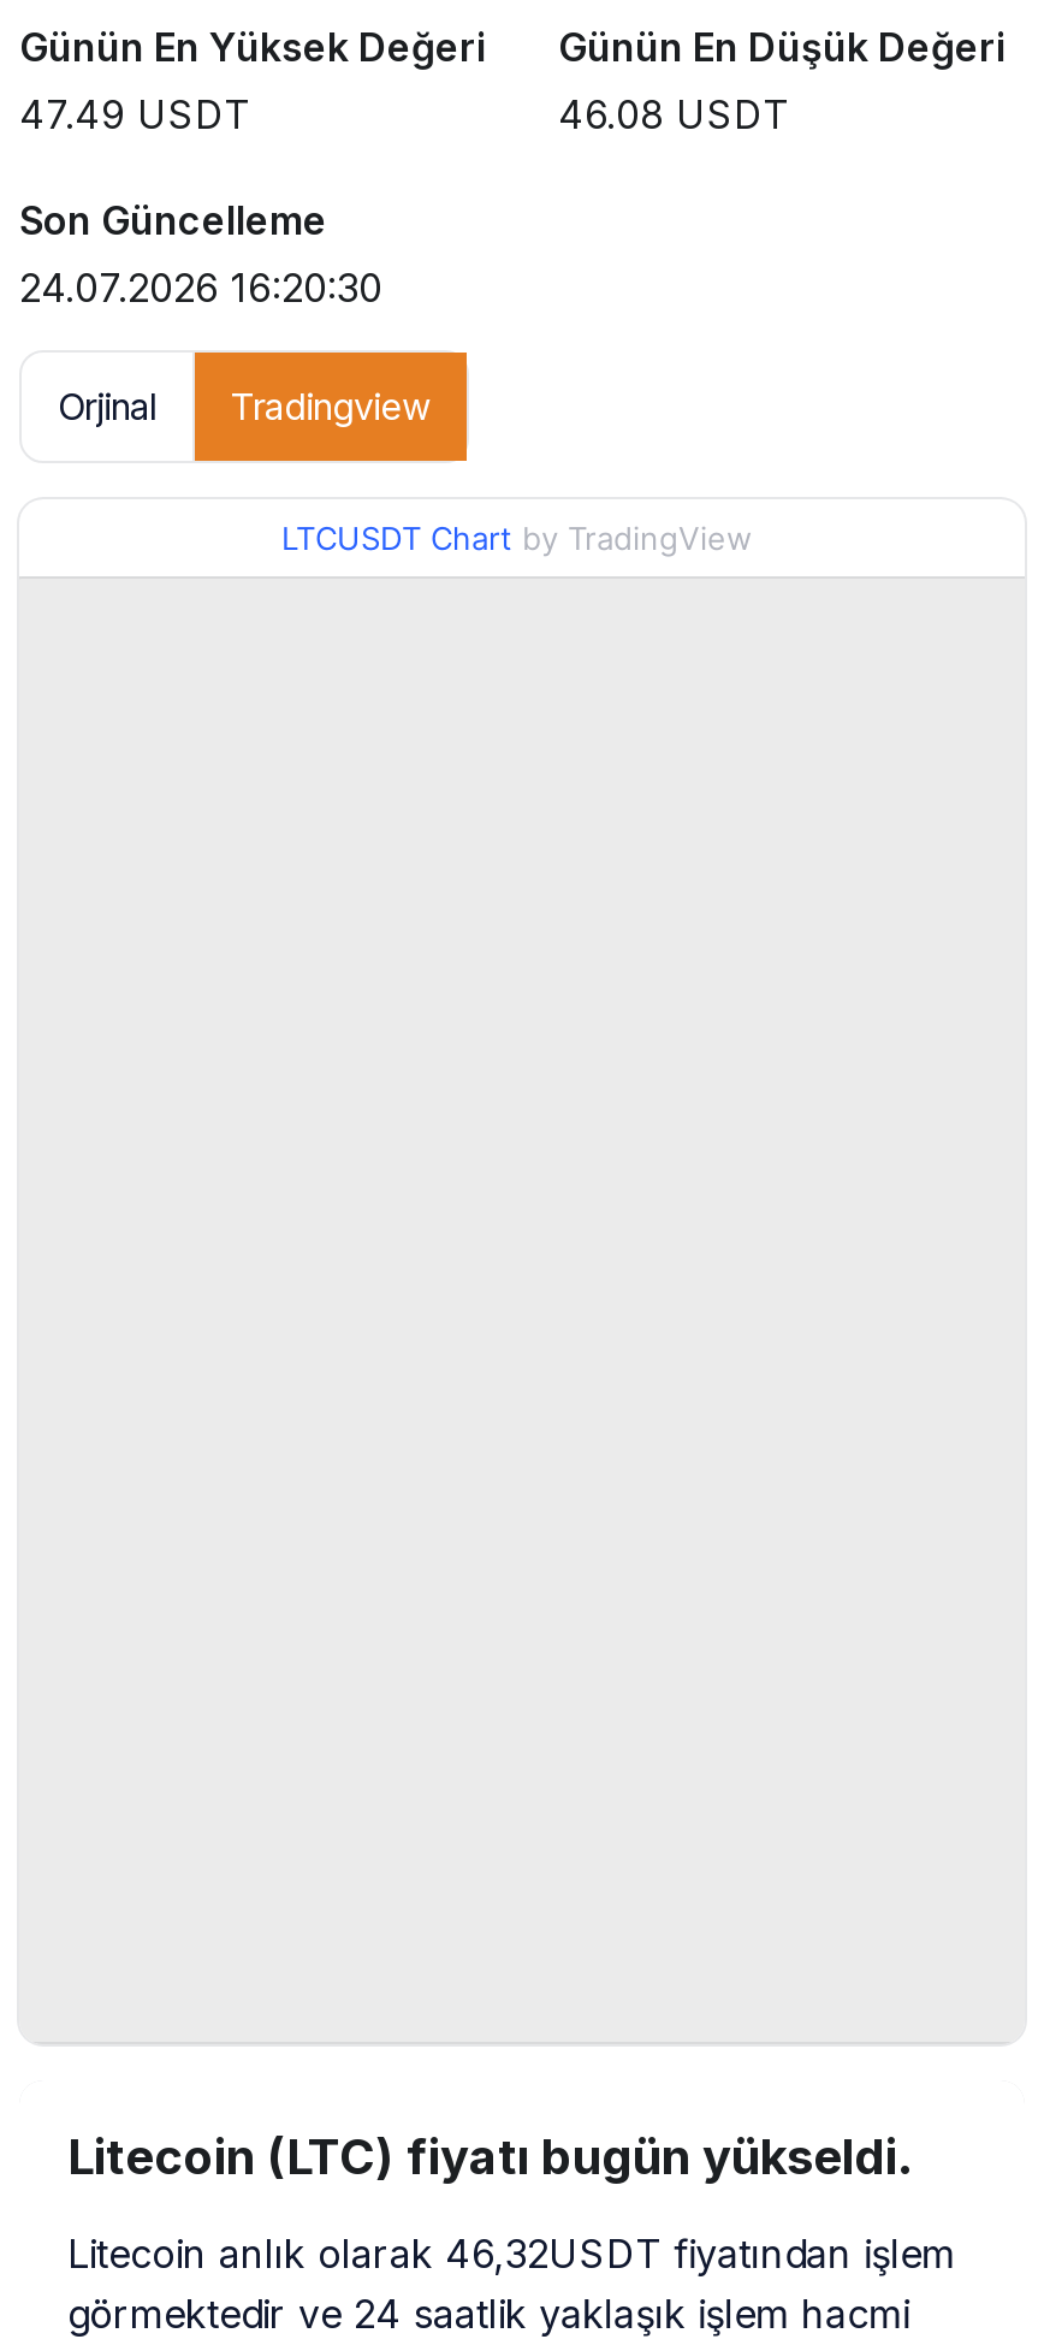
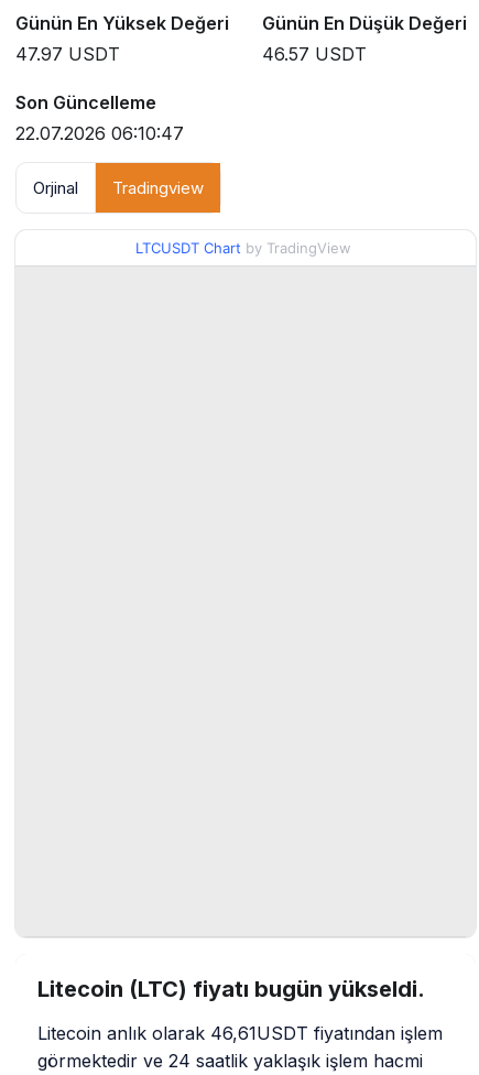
[19,90,250,138] 47.49 USDT -> [15,43,120,65] 47.97 USDT
[558,90,789,138] 46.08 USDT -> [262,43,367,65] 46.57 USDT
[19,263,382,312] 24.07.2026 16:20:30 -> [15,122,184,144] 22.07.2026 06:10:47
[67,2229,955,2278] Litecoin anlık olarak 46,32USDT fiyatından işlem -> [37,1022,443,1044] Litecoin anlık olarak 46,61USDT fiyatından işlem

